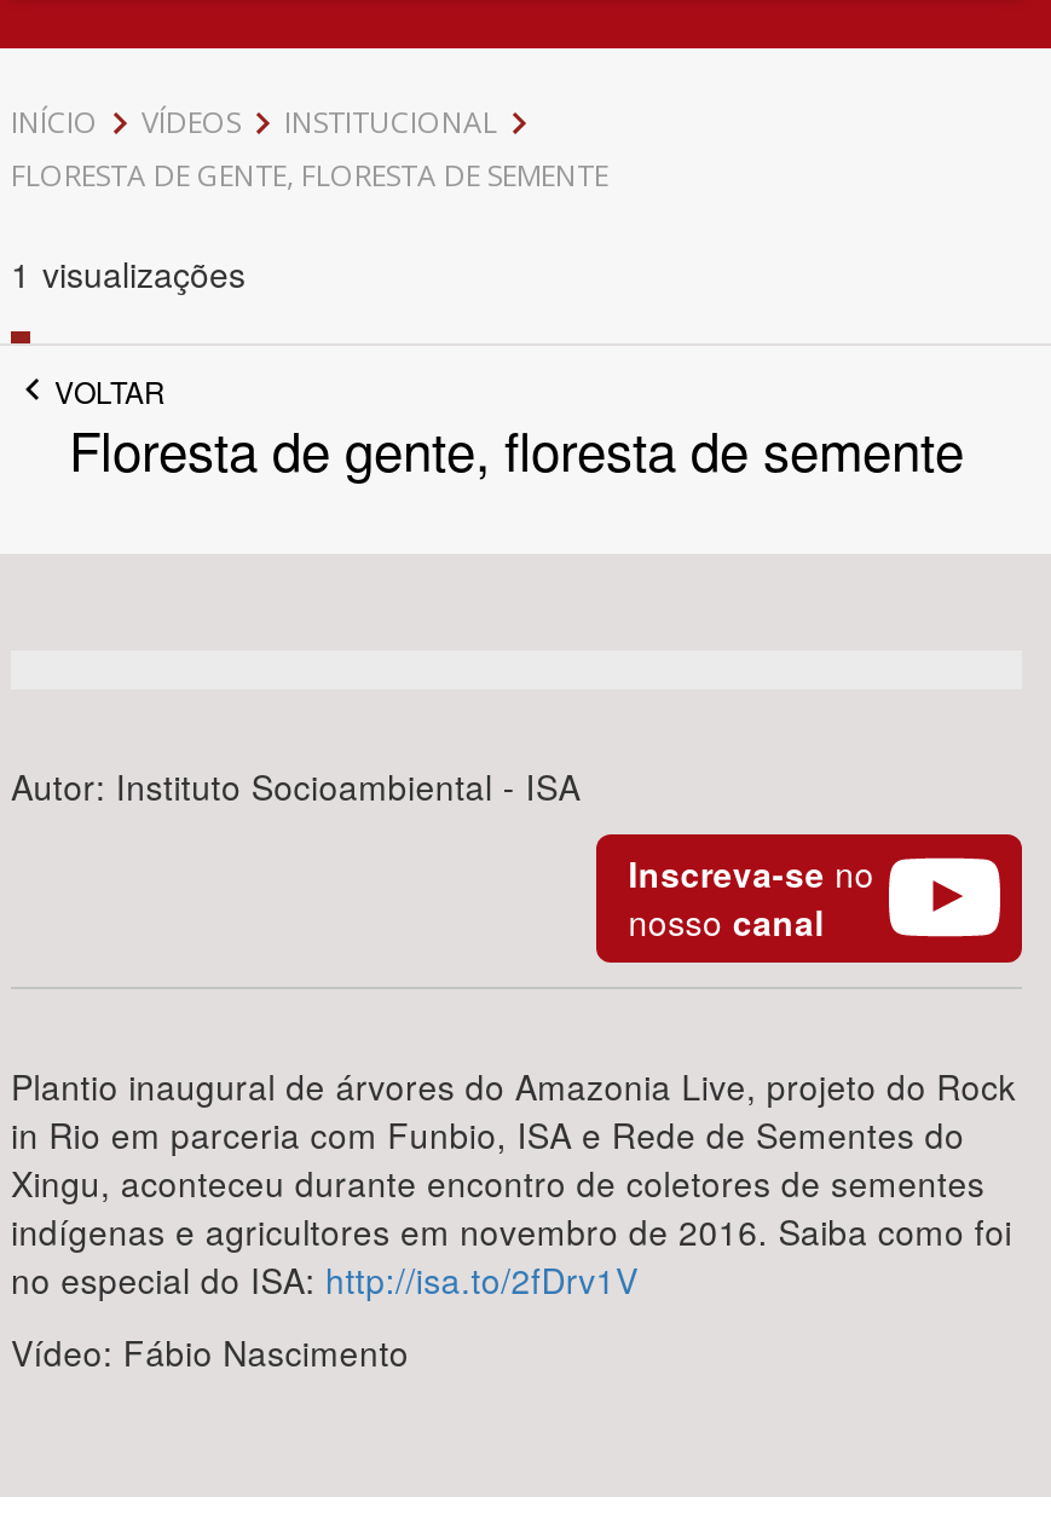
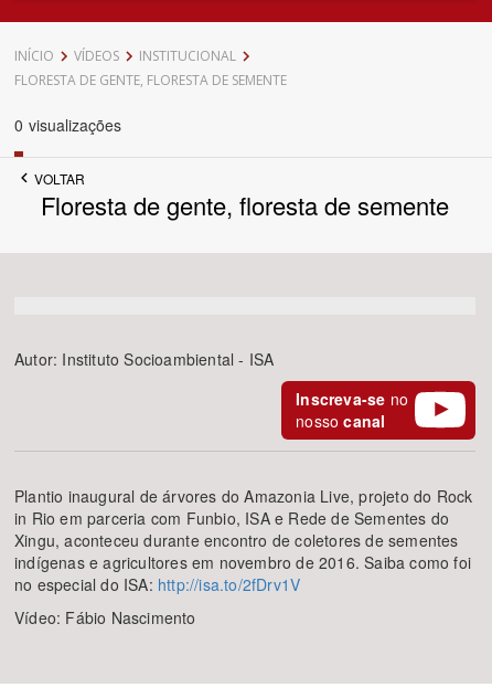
[11,249,246,297] 1 visualizações -> [14,114,121,136] 0 visualizações

